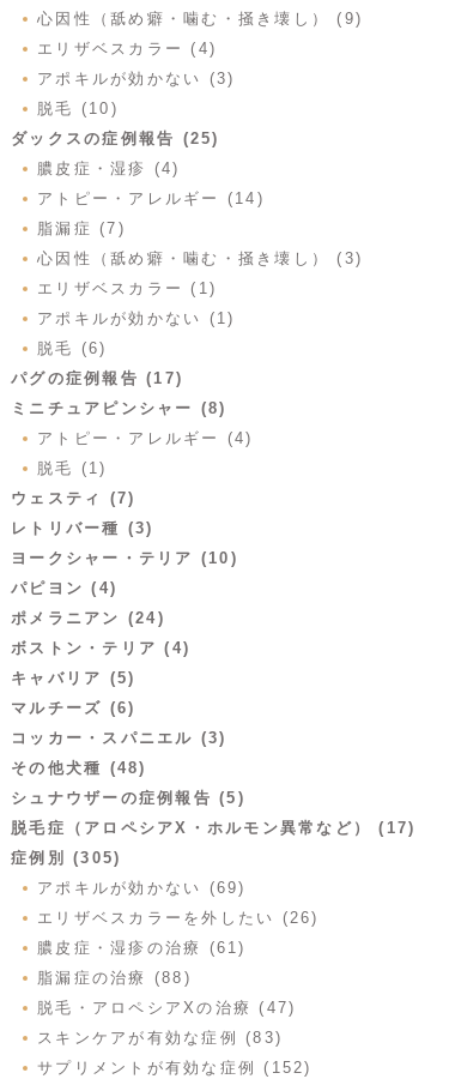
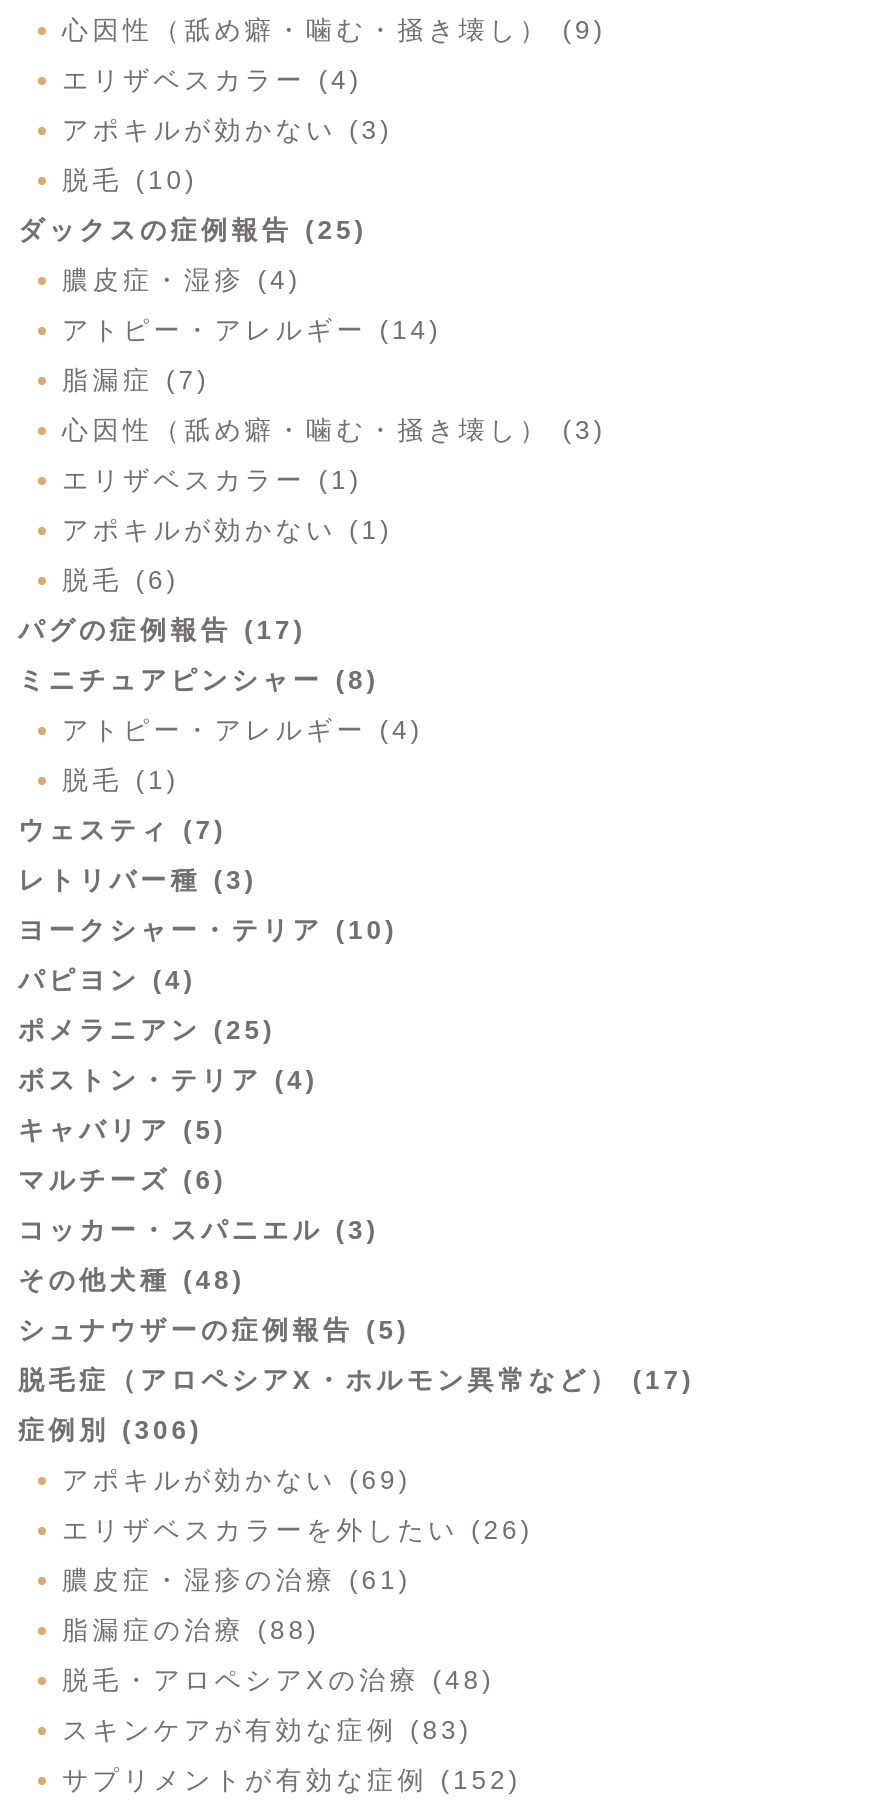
[11,609,165,627] ポメラニアン (24) -> [18,1015,276,1045] ポメラニアン (25)
[11,849,121,867] 症例別 (305) -> [18,1415,202,1445] 症例別 (306)
[37,999,296,1017] 脱毛・アロペシアXの治療 (47) -> [62,1665,494,1695] 脱毛・アロペシアXの治療 (48)

